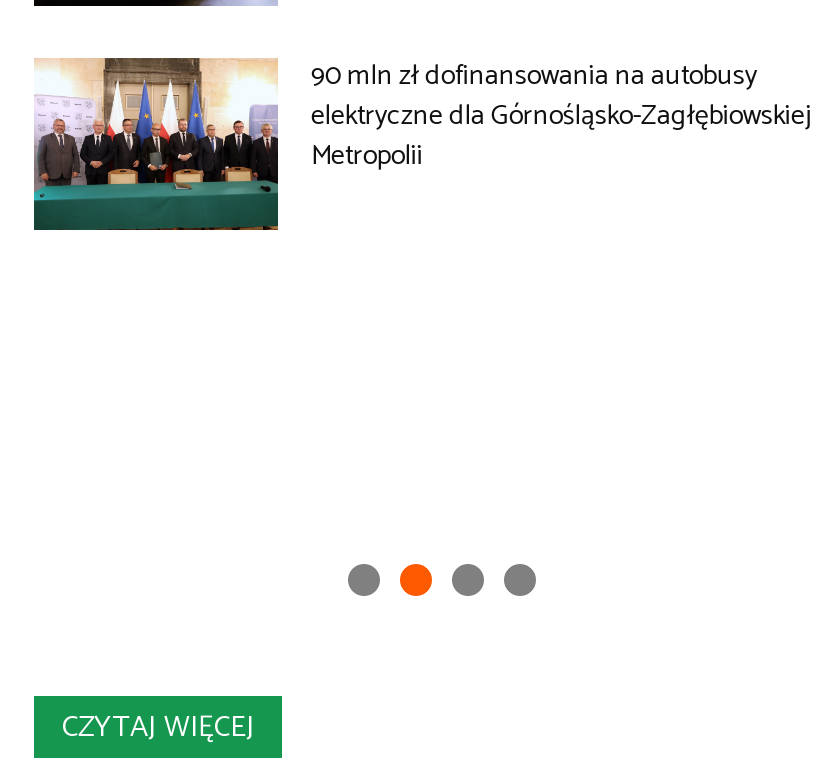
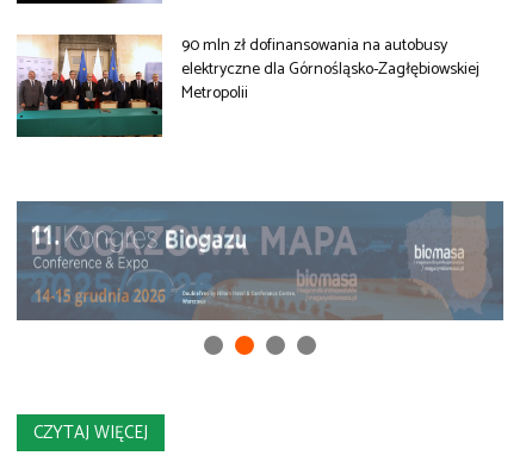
none -> [16,200,505,321] [image]

